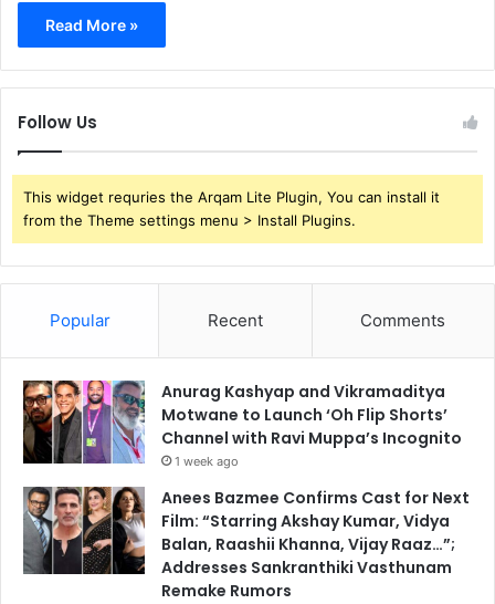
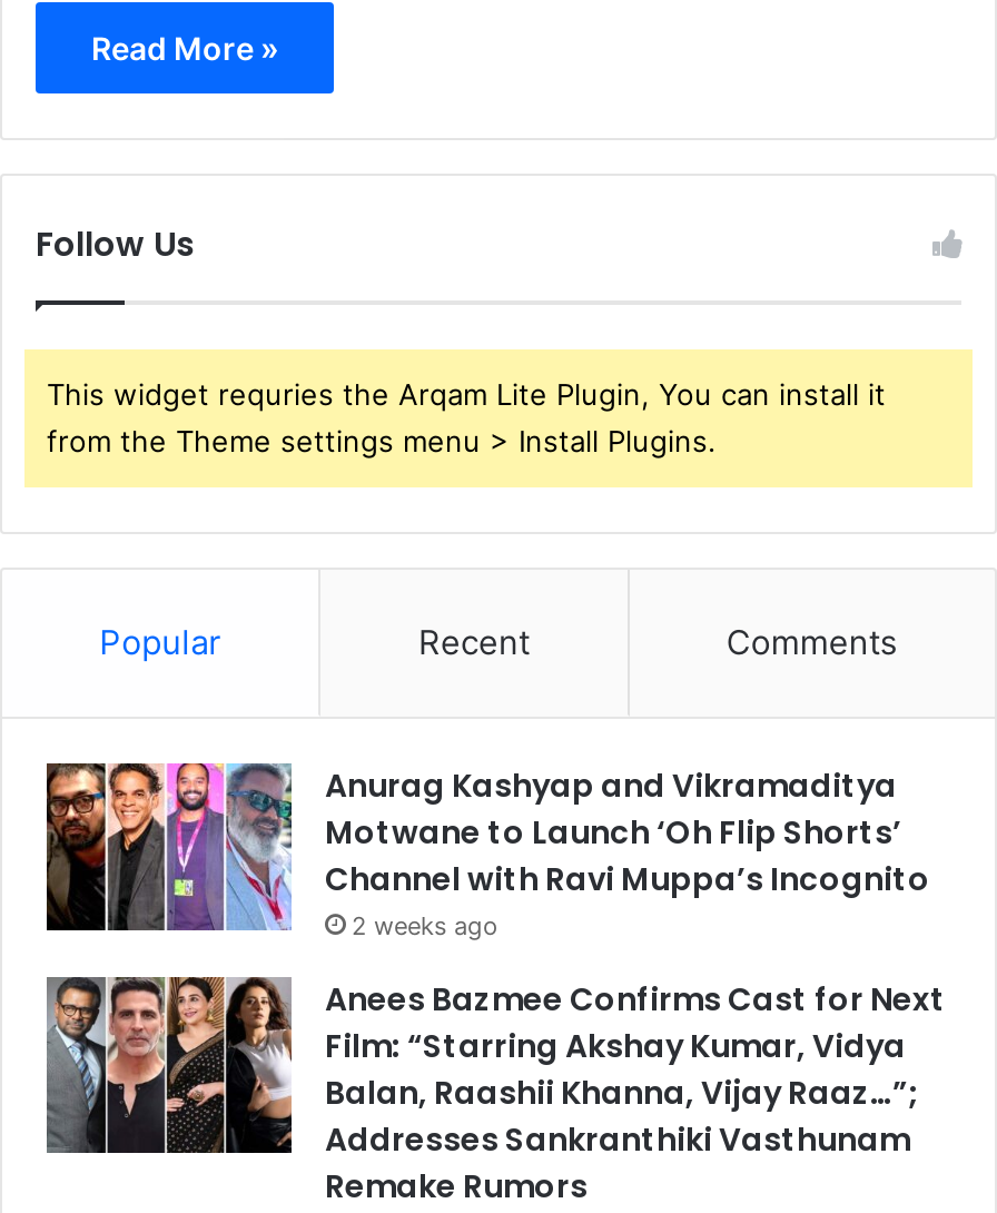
[175,453,239,468] 1 week ago -> [352,909,498,940] 2 weeks ago

